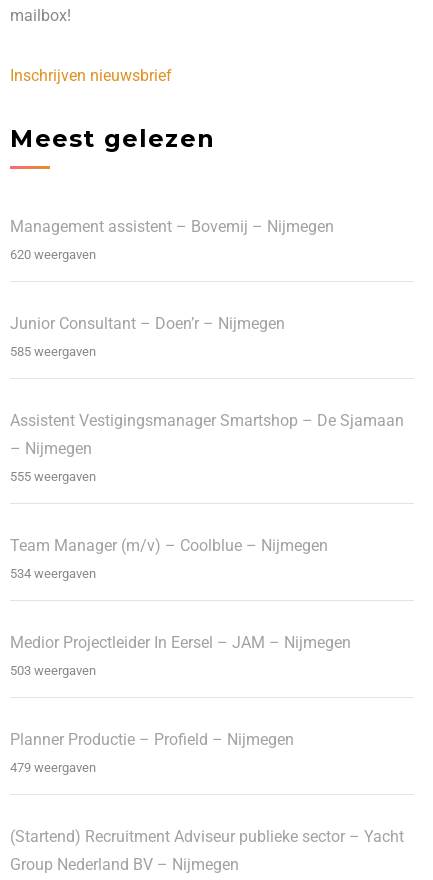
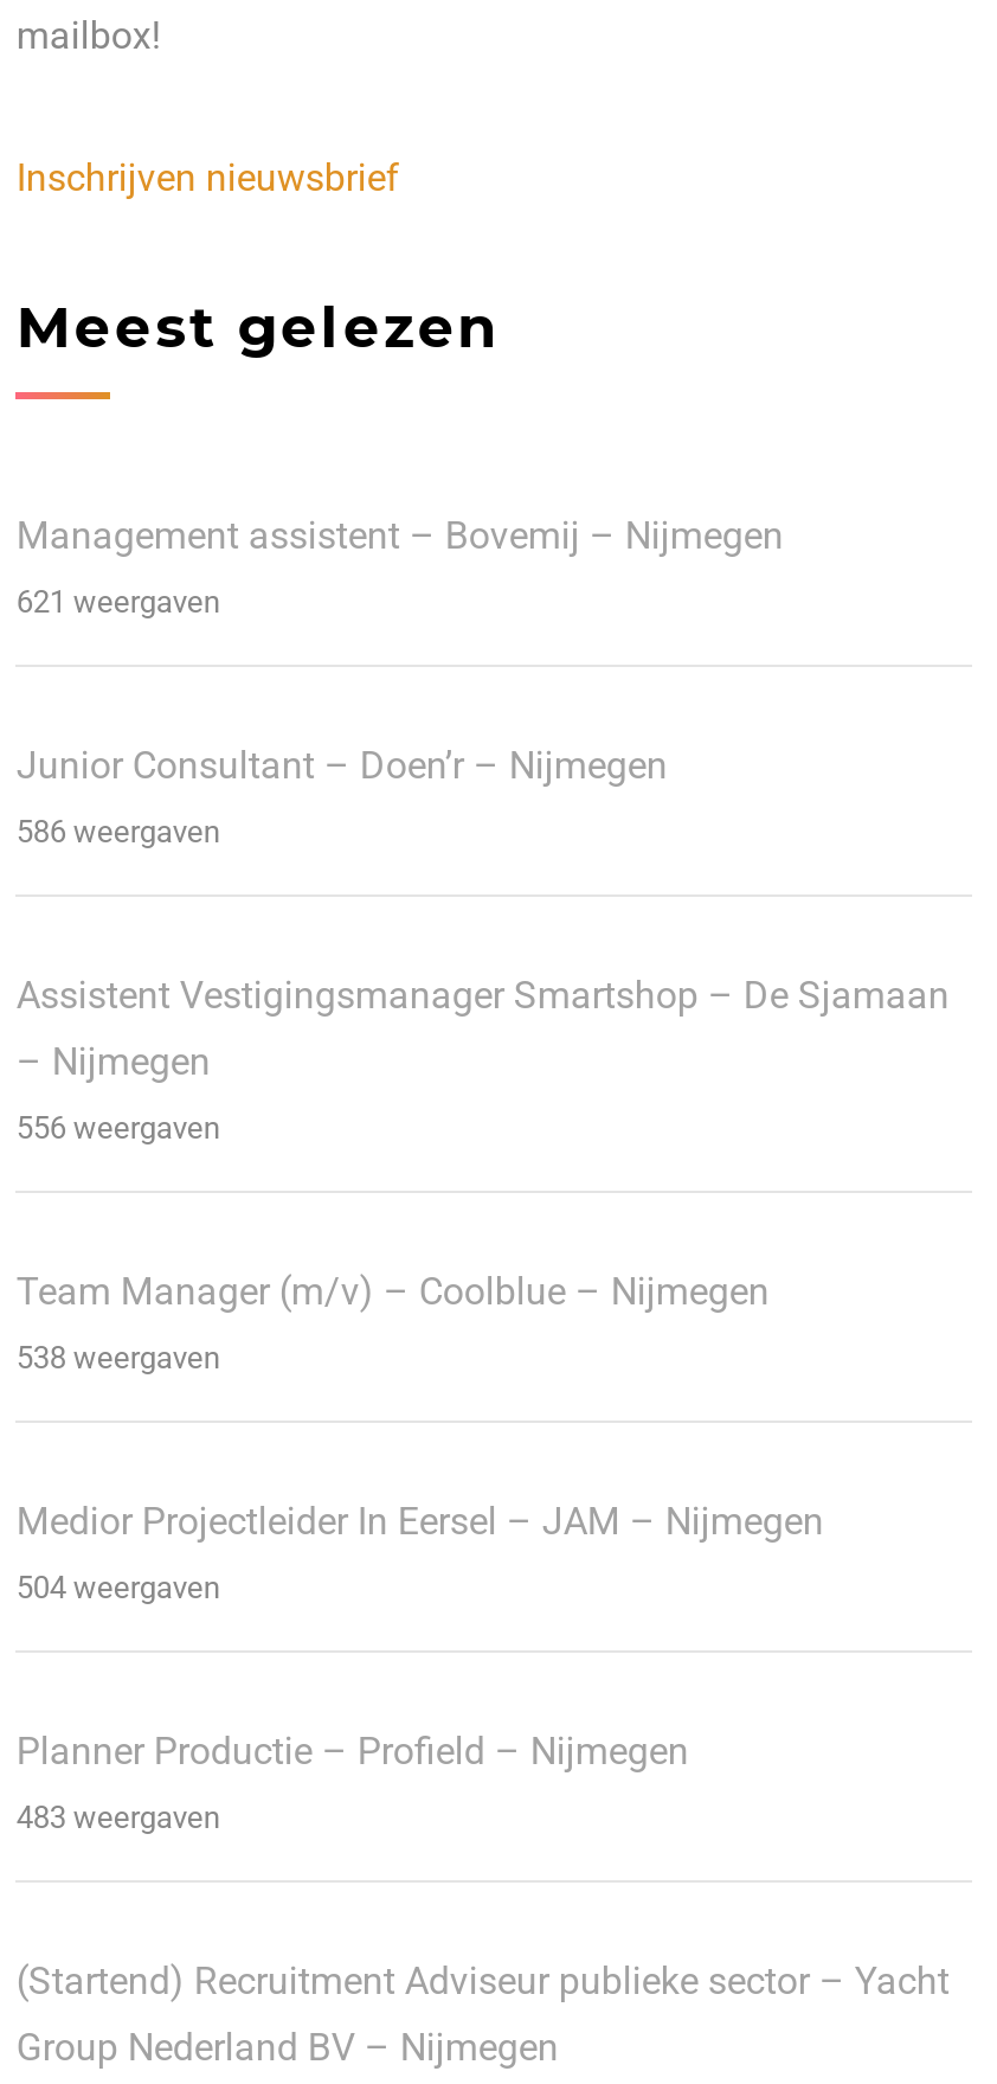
[10,247,96,262] 620 weergaven -> [16,585,220,621] 621 weergaven
[10,344,96,359] 585 weergaven -> [16,815,220,851] 586 weergaven
[10,469,96,484] 555 weergaven -> [16,1111,220,1147] 556 weergaven
[10,566,96,581] 534 weergaven -> [16,1341,220,1377] 538 weergaven
[10,663,96,678] 503 weergaven -> [16,1571,220,1607] 504 weergaven
[10,760,96,775] 479 weergaven -> [16,1801,220,1836] 483 weergaven

